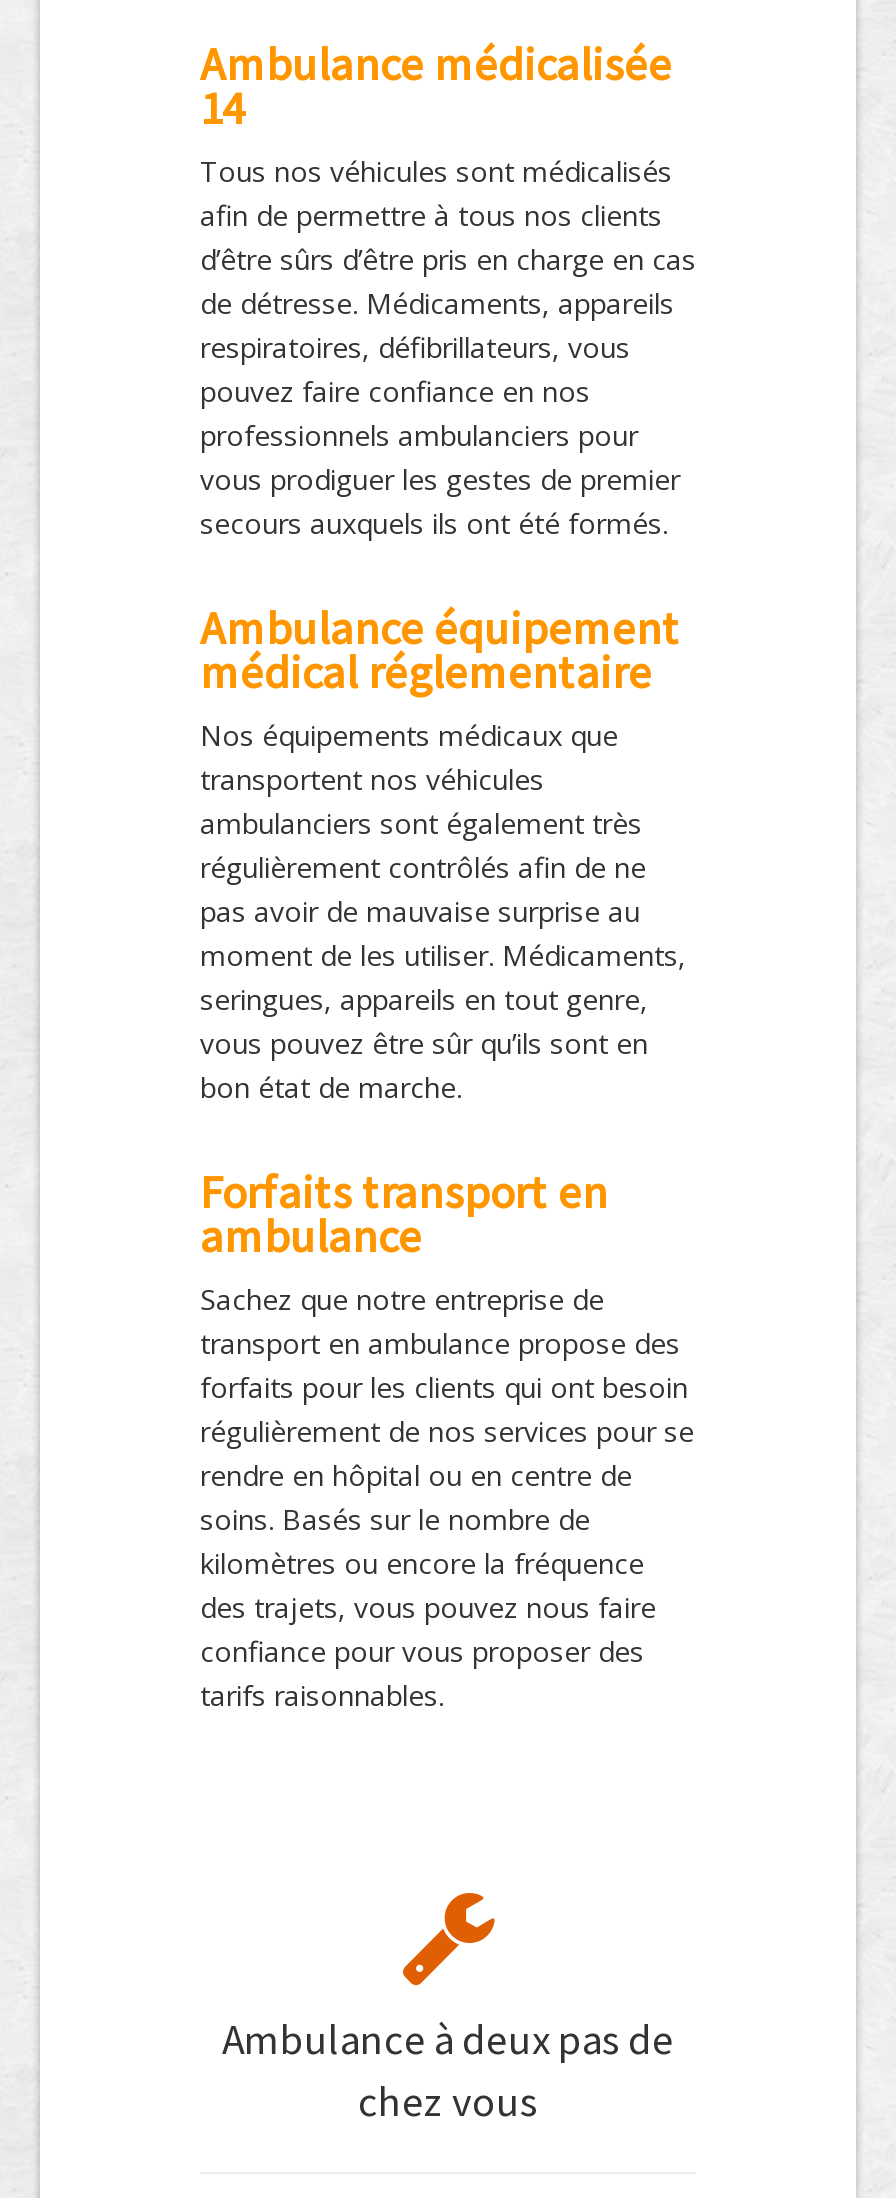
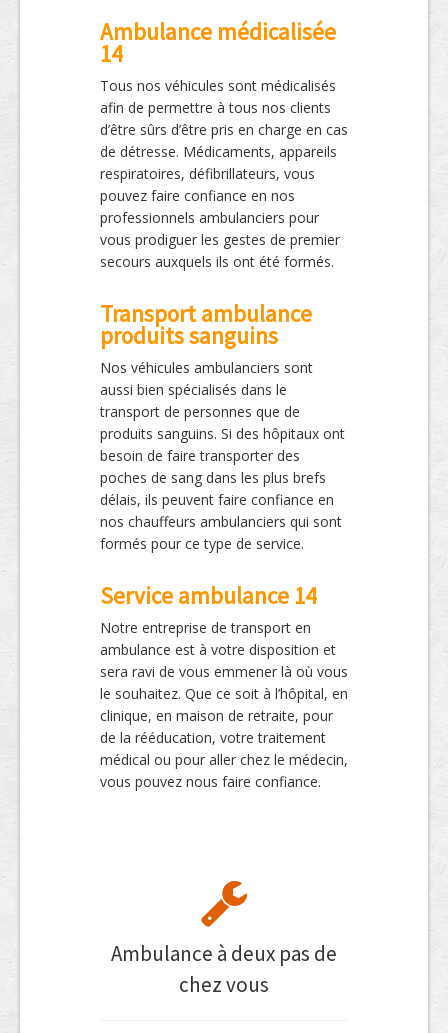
[200,598,686,1106] Ambulance équipement | médical réglementaire | Nos équipements médicaux que | transportent nos véhicules | ambulanciers sont également très | régulièrement contrôlés afin de ne | pas avoir de mauvaise surprise au | moment de les utiliser. Médicaments, | seringues, appareils en tout genre, | vous pouvez être sûr qu’ils sont en | bon état de marche. -> [100,299,345,553] Transport ambulance | produits sanguins | Nos véhicules ambulanciers sont | aussi bien spécialisés dans le | transport de personnes que de | produits sanguins. Si des hôpitaux ont | besoin de faire transporter des | poches de sang dans les plus brefs | délais, ils peuvent faire confiance en | nos chauffeurs ambulanciers qui sont | formés pour ce type de service.
[200,1162,694,1714] Forfaits transport en | ambulance | Sachez que notre entreprise de | transport en ambulance propose des | forfaits pour les clients qui ont besoin | régulièrement de nos services pour se | rendre en hôpital ou en centre de | soins. Basés sur le nombre de | kilomètres ou encore la fréquence | des trajets, vous pouvez nous faire | confiance pour vous proposer des | tarifs raisonnables. -> [100,581,348,791] Service ambulance 14 | Notre entreprise de transport en | ambulance est à votre disposition et | sera ravi de vous emmener là où vous | le souhaitez. Que ce soit à l’hôpital, en | clinique, en maison de retraite, pour | de la rééducation, votre traitement | médical ou pour aller chez le médecin, | vous pouvez nous faire confiance.

